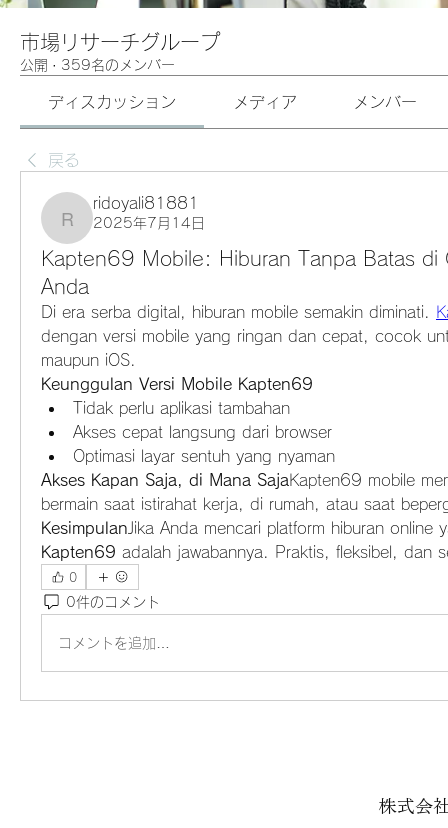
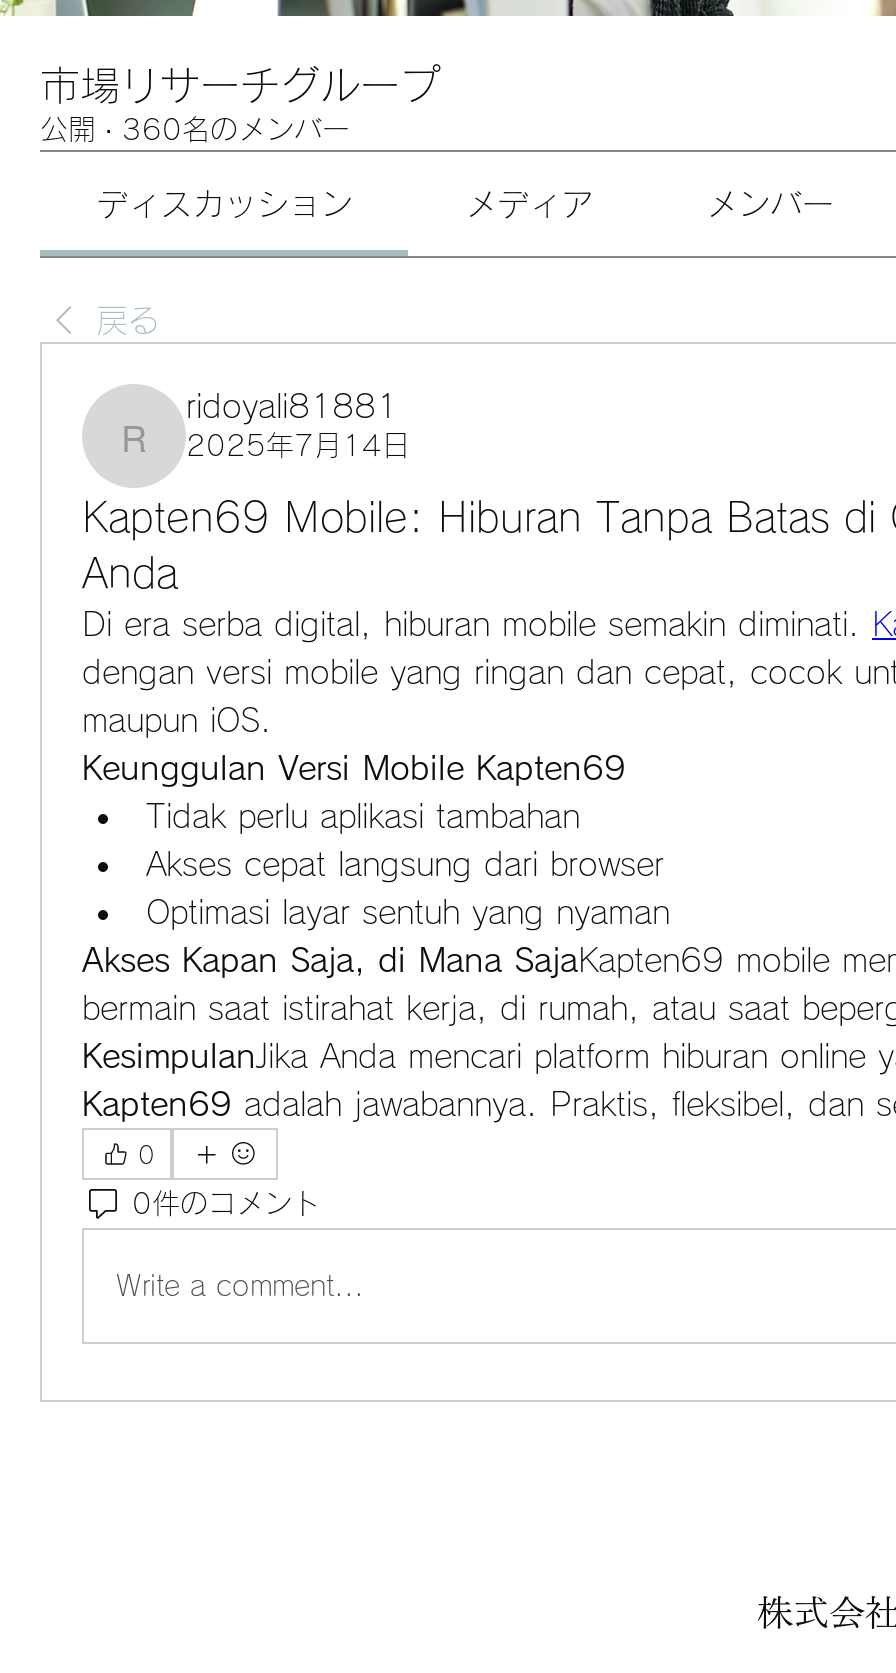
[20,58,175,72] 公開 · 359名のメンバー -> [40,116,350,144] 公開 · 360名のメンバー
[58,635,170,649] コメントを追加… -> [116,1271,364,1299] Write a comment...

